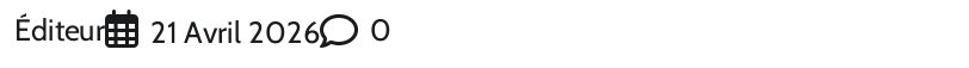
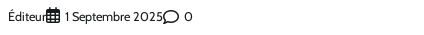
[150,13,320,49] 21 Avril 2026 -> [65,9,163,24] 1 Septembre 2025

